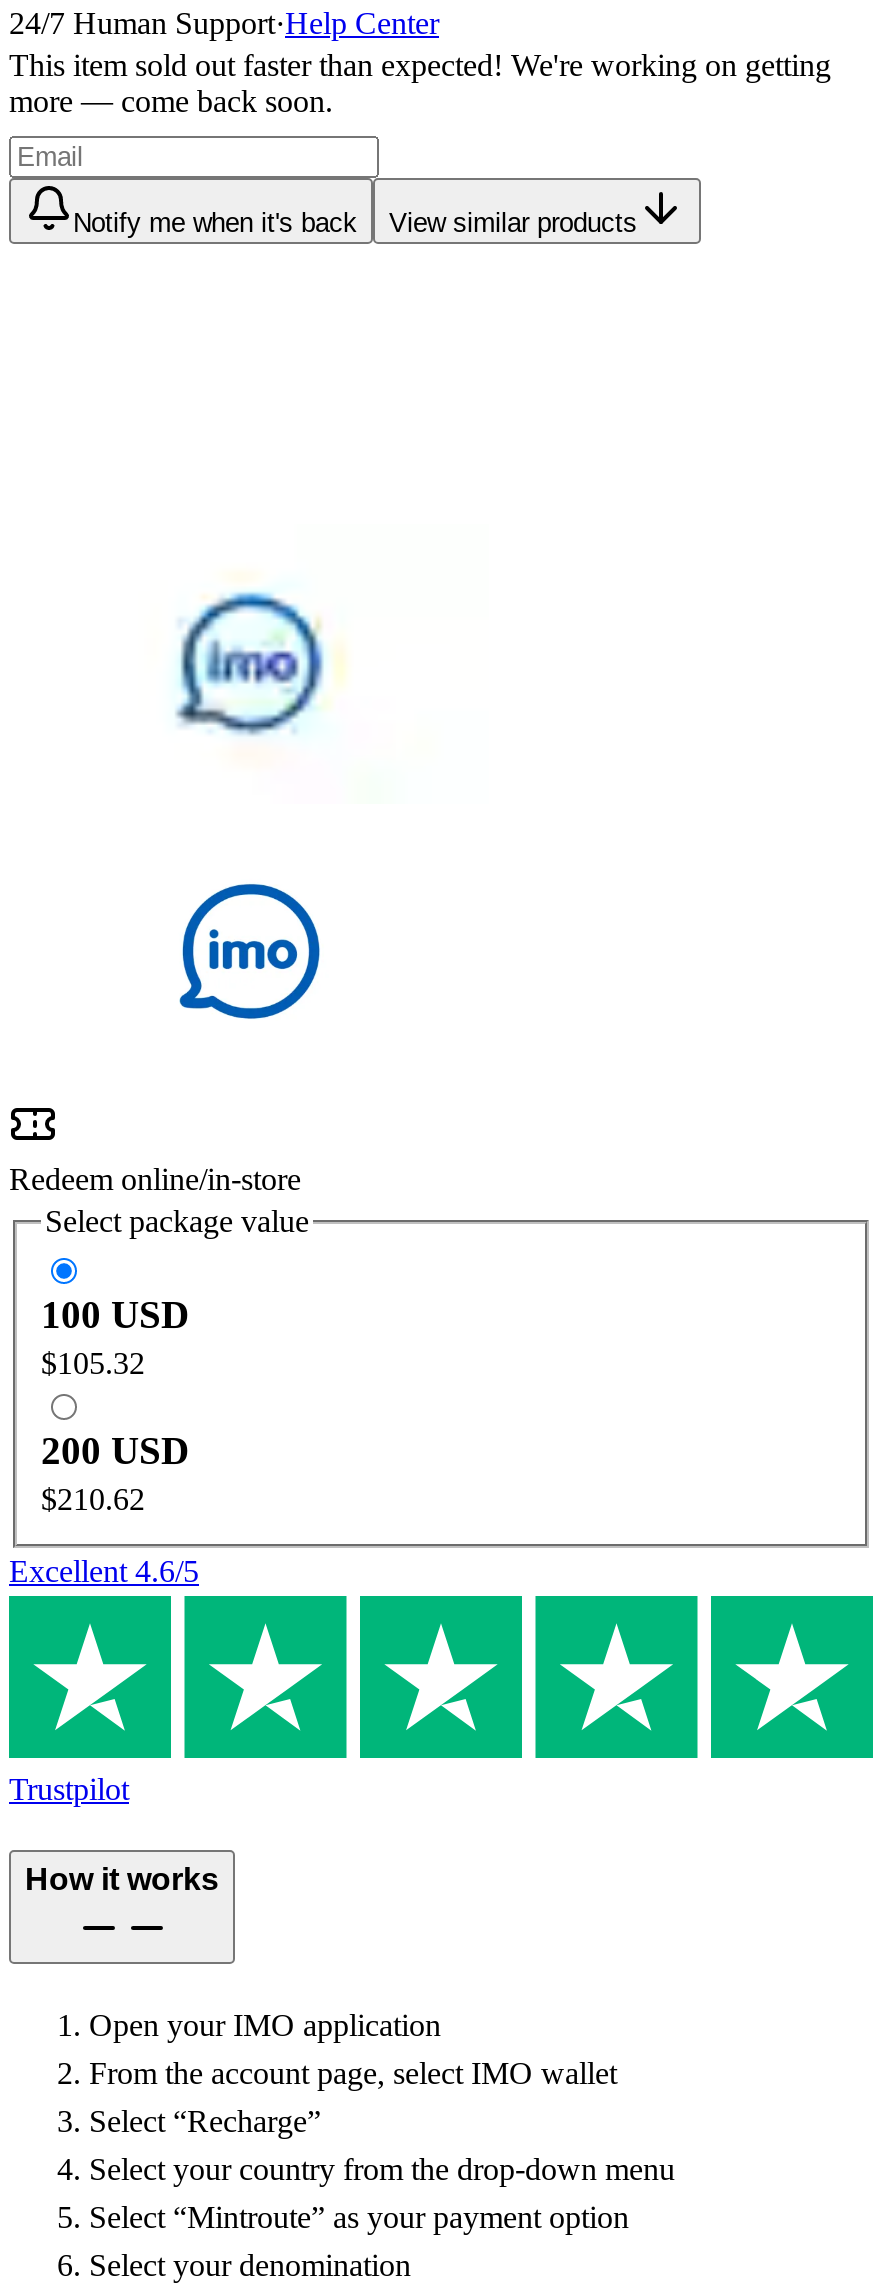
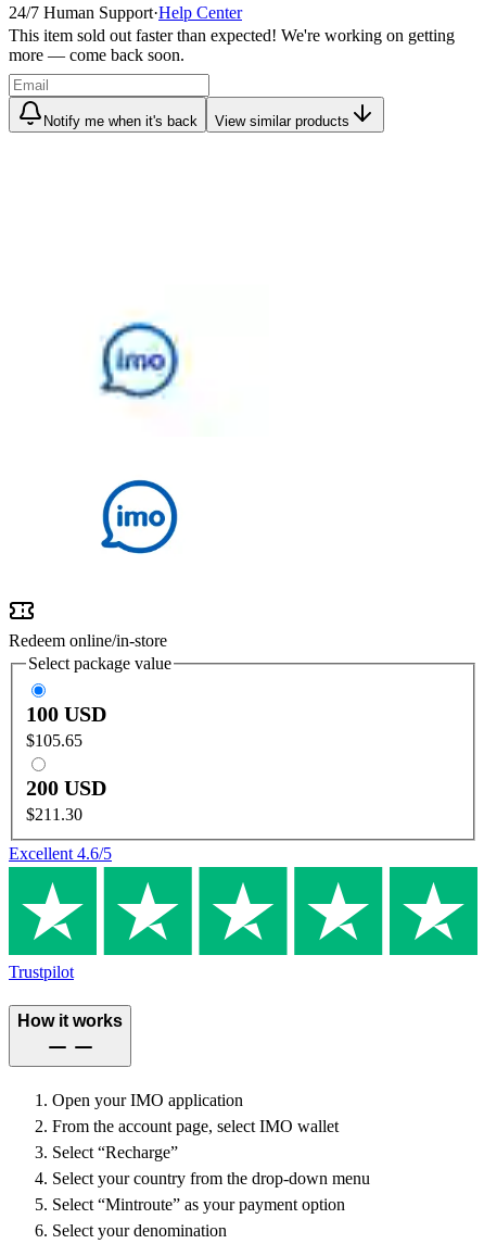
[41,1345,145,1379] $105.32 -> [26,731,82,749] $105.65
[41,1481,145,1515] $210.62 -> [26,805,82,823] $211.30

